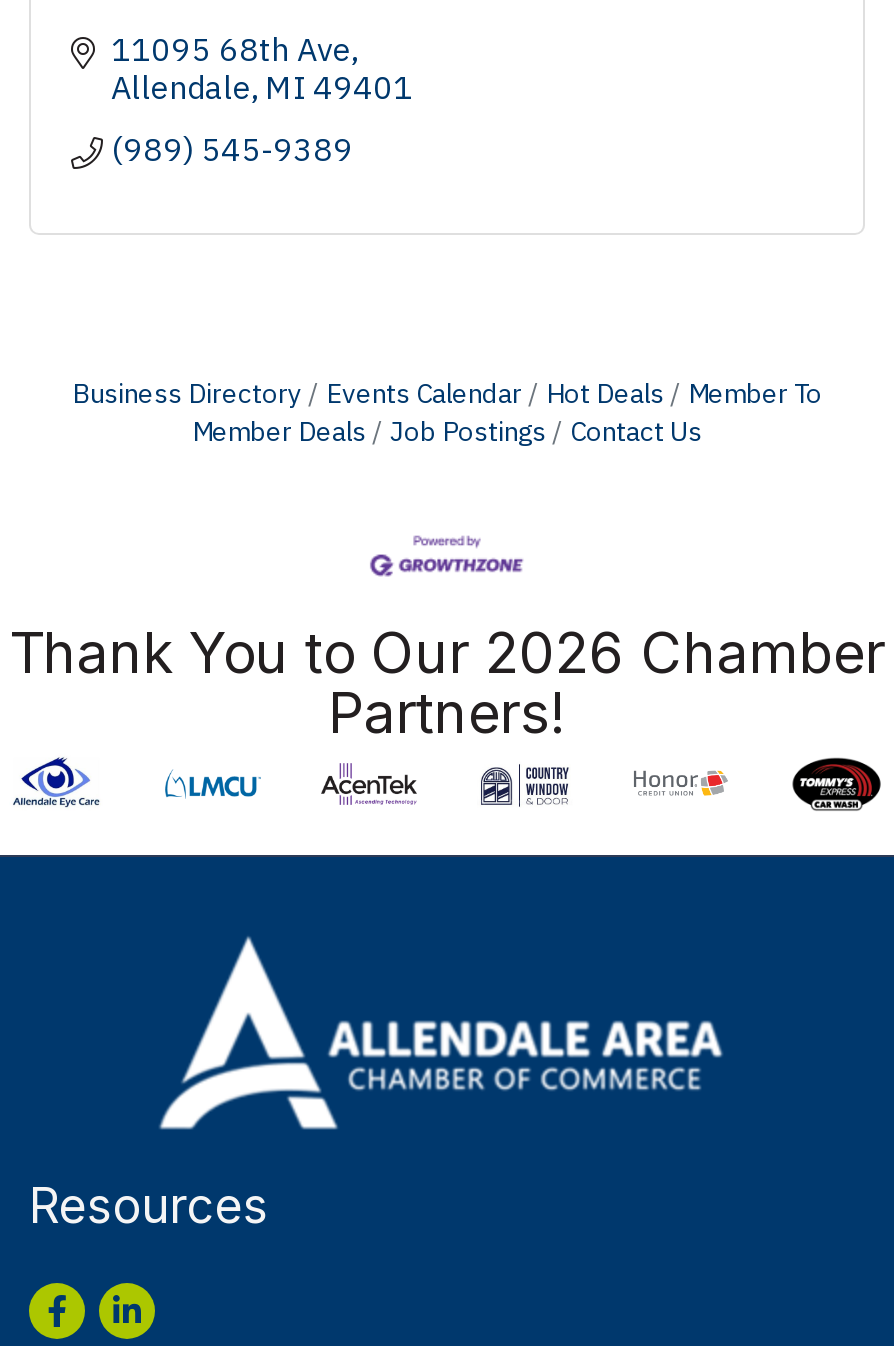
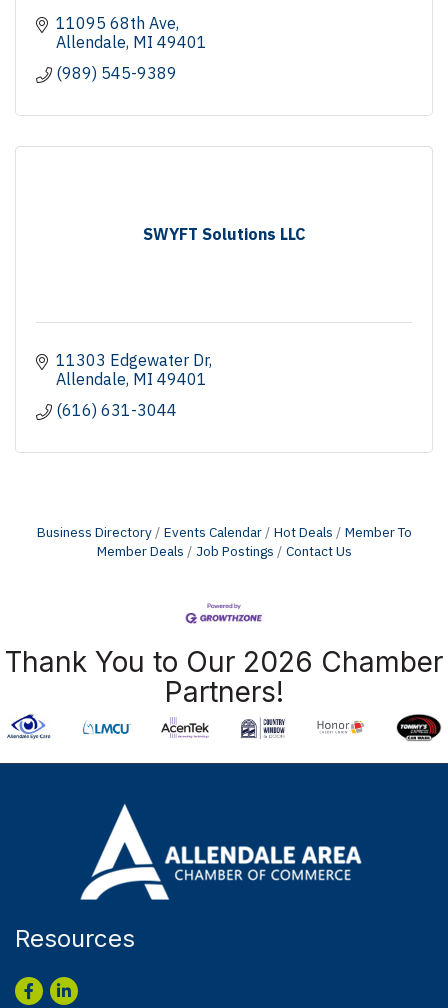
none -> [56,350,209,420] 11303 Edgewater Dr | Allendale MI 49401 | (616) 631-3044
none -> [142,224,305,244] SWYFT Solutions LLC

